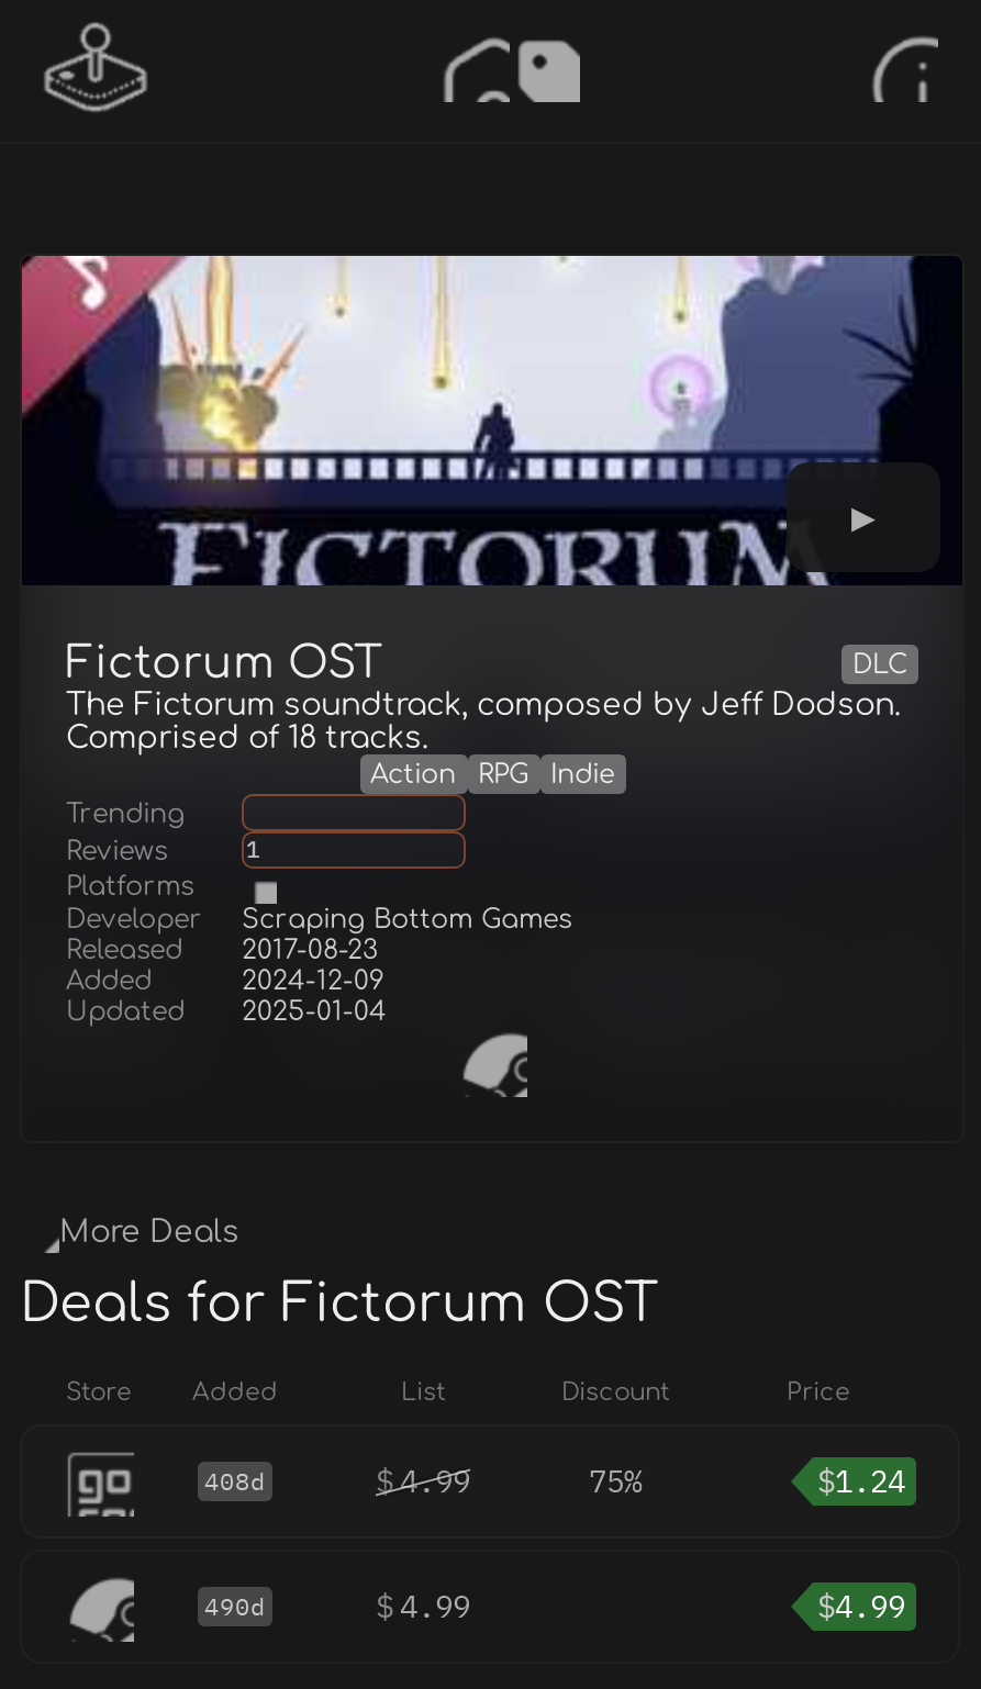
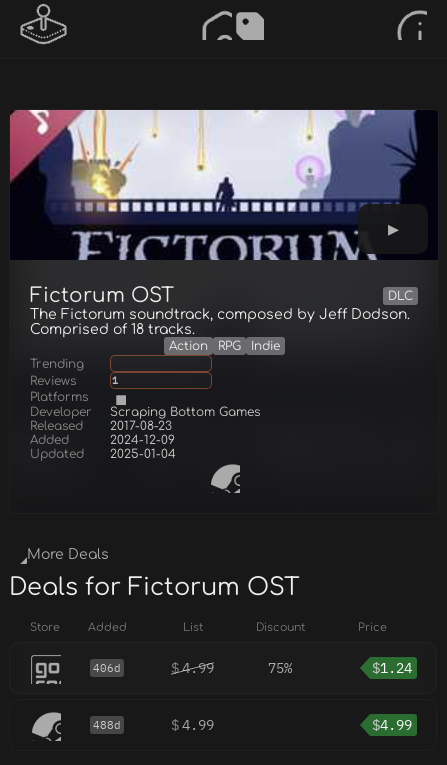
[204,1466,266,1497] 408d -> [93,661,121,675] 406d
[204,1591,266,1622] 490d -> [93,718,121,732] 488d

